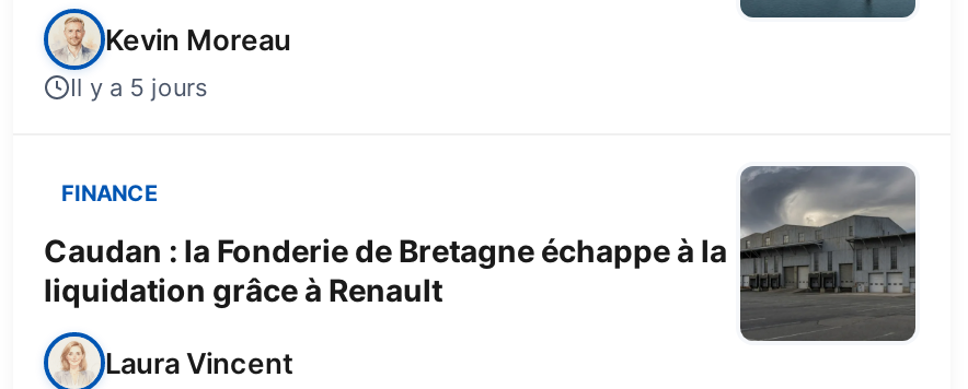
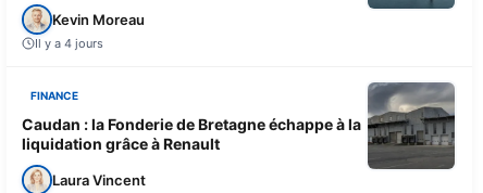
[70,71,208,102] Il y a 5 jours -> [35,35,103,51] Il y a 4 jours

